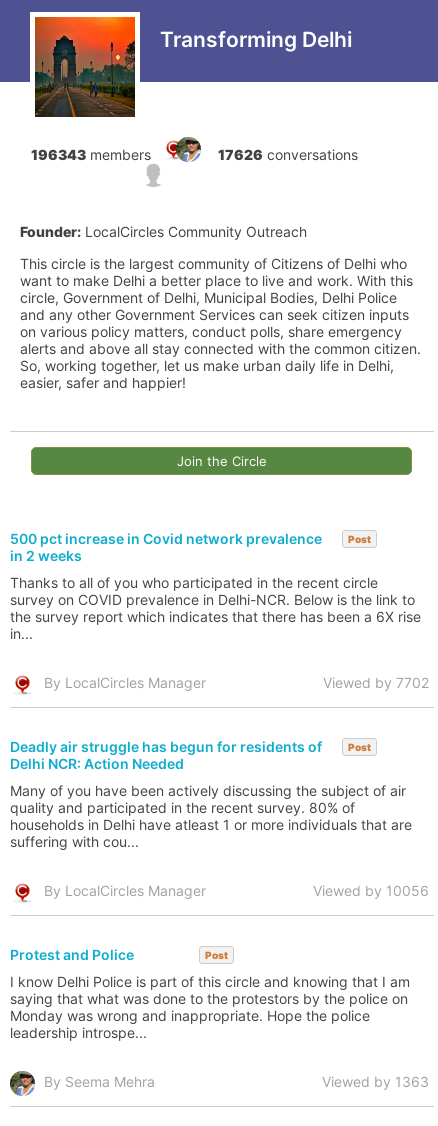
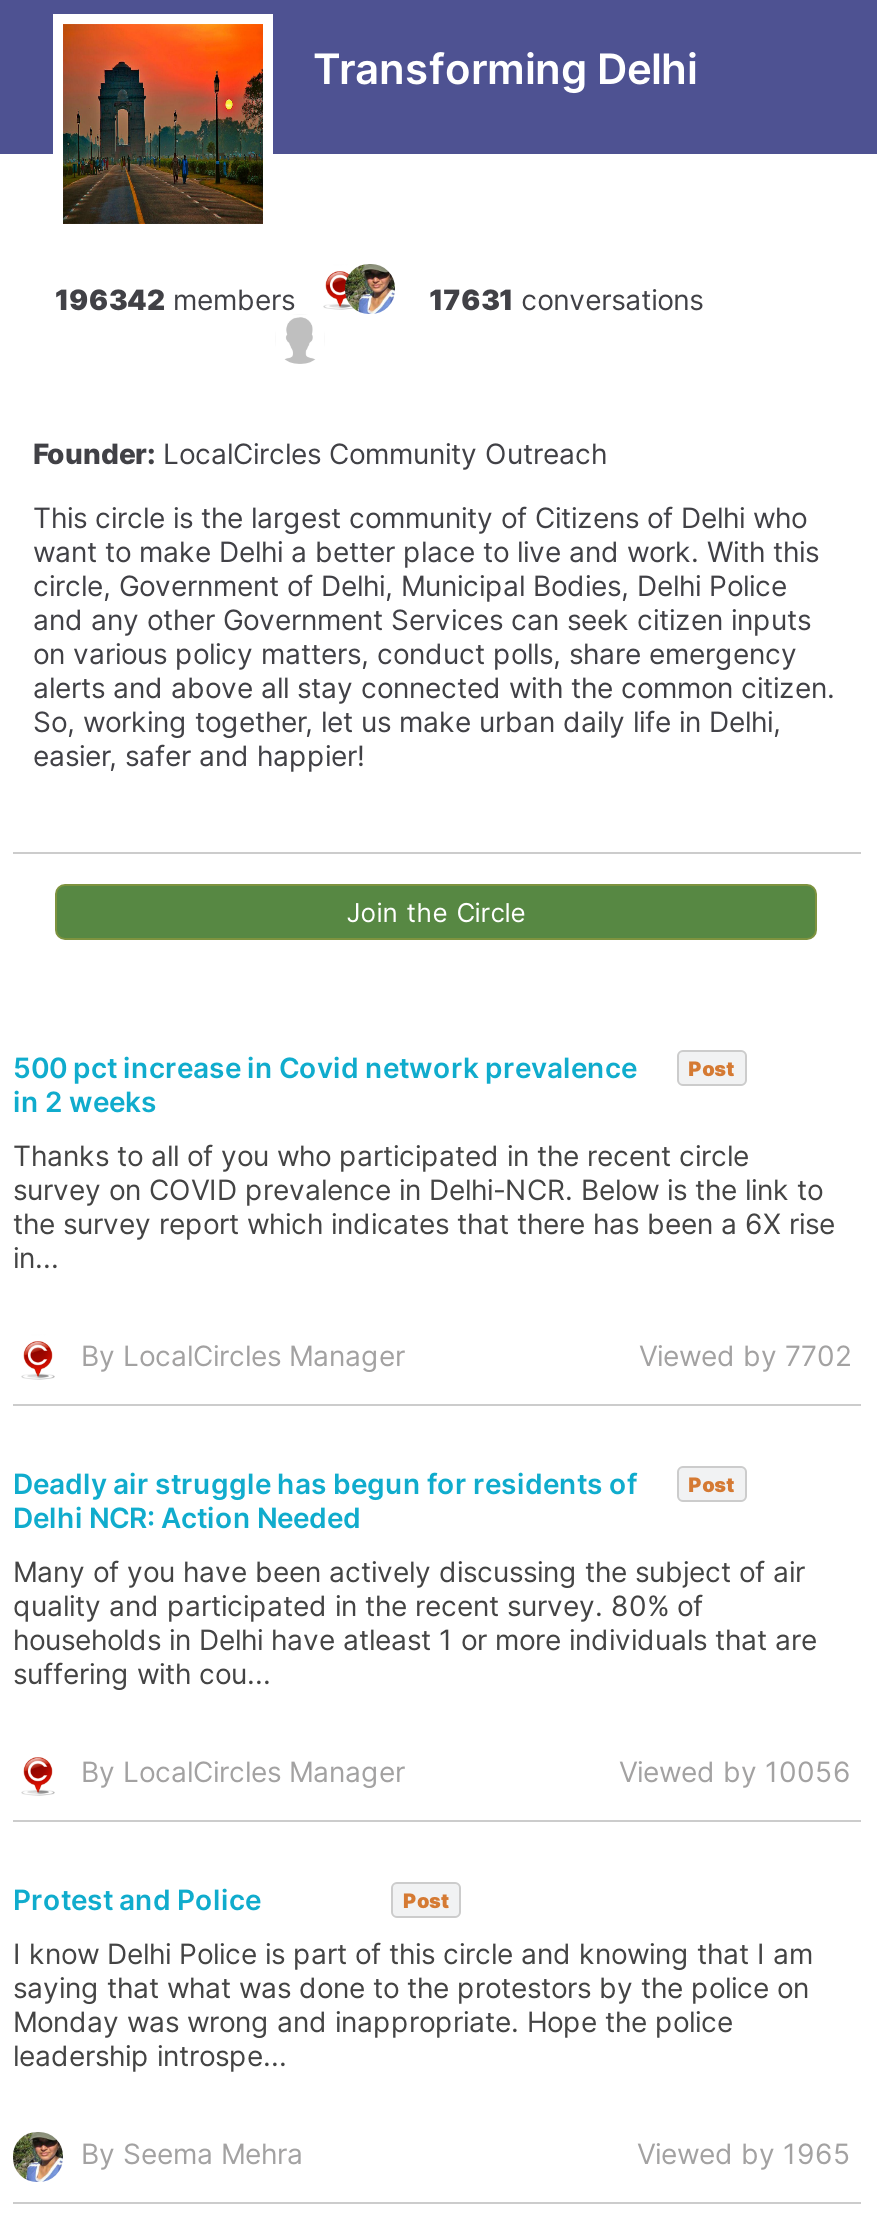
[31,146,151,163] 196343 members -> [55,282,295,316] 196342 members
[218,146,358,163] 17626 conversations -> [429,282,703,316] 17631 conversations
[322,1073,429,1090] Viewed by 1363 -> [637,2136,851,2170] Viewed by 1965

